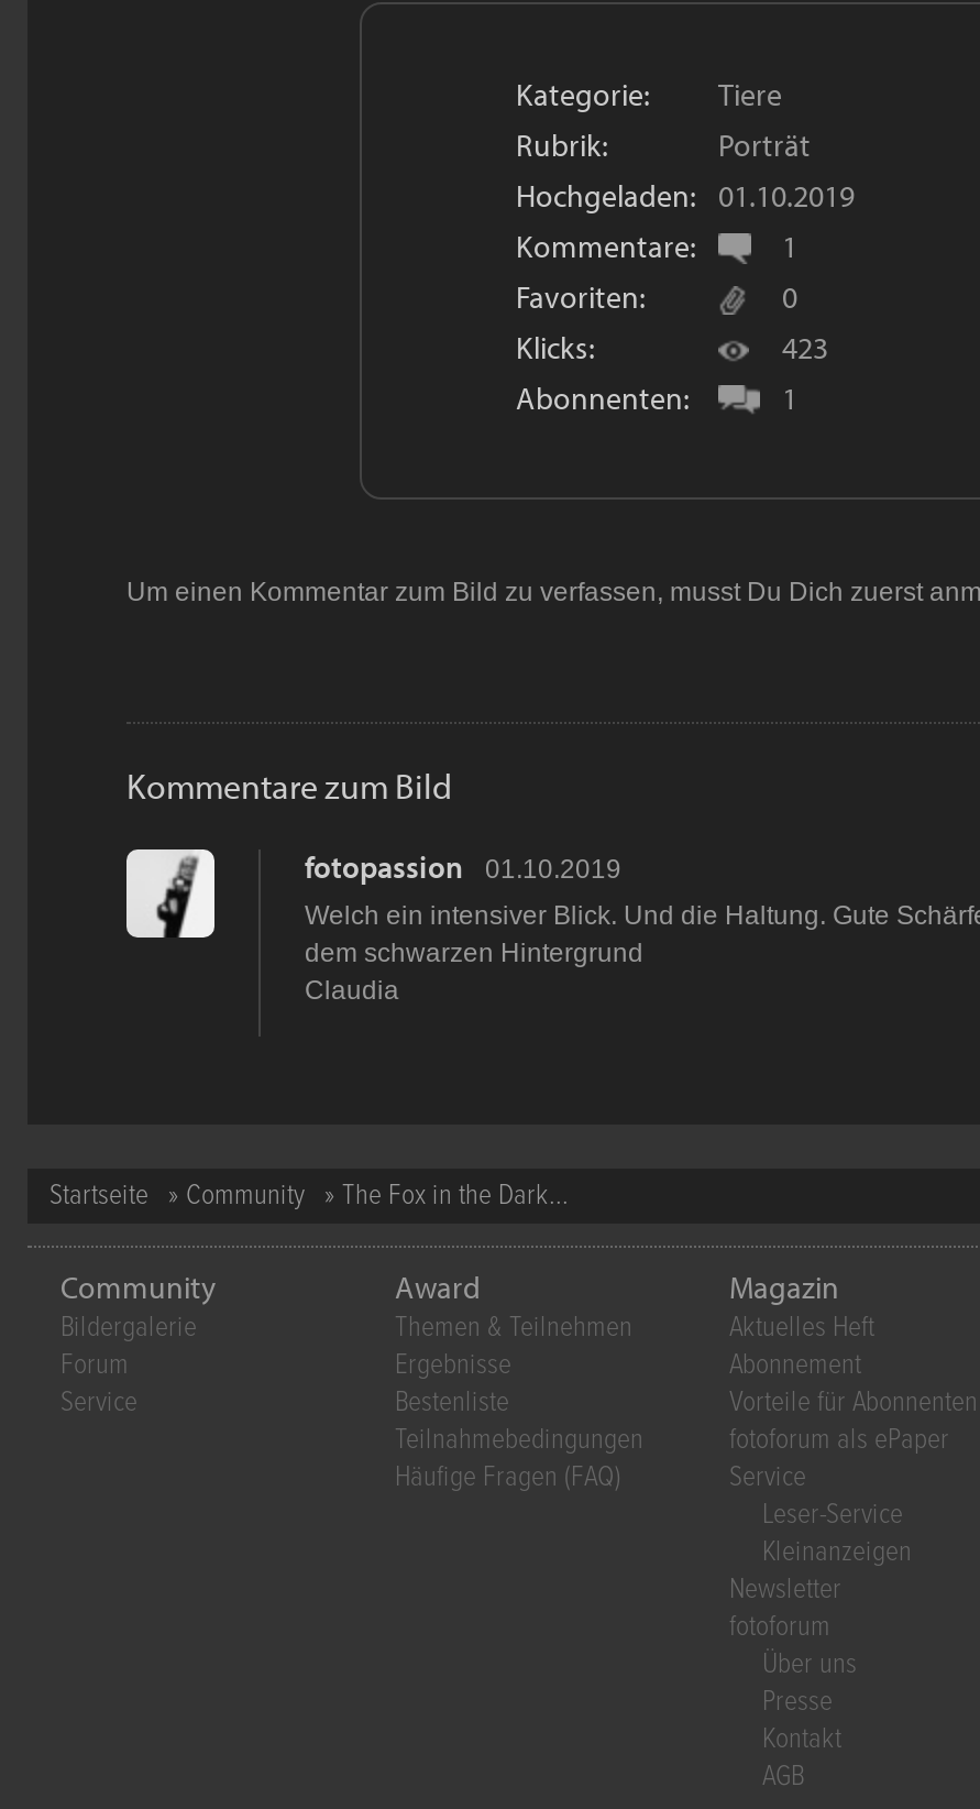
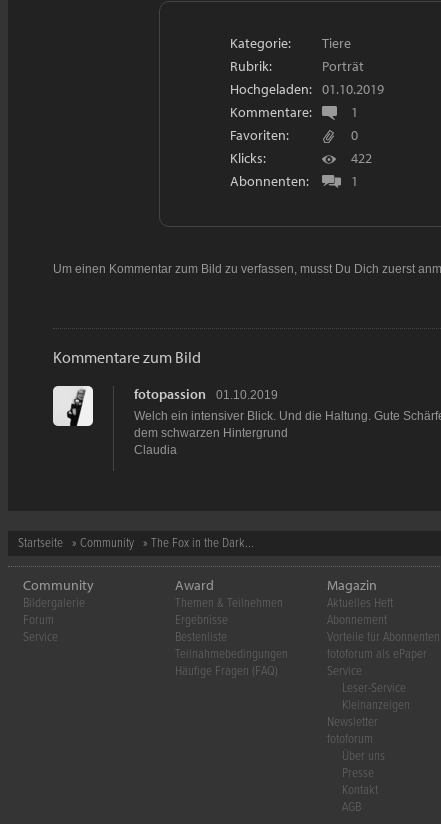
[782,327,828,367] 423 -> [351,149,372,167] 422

